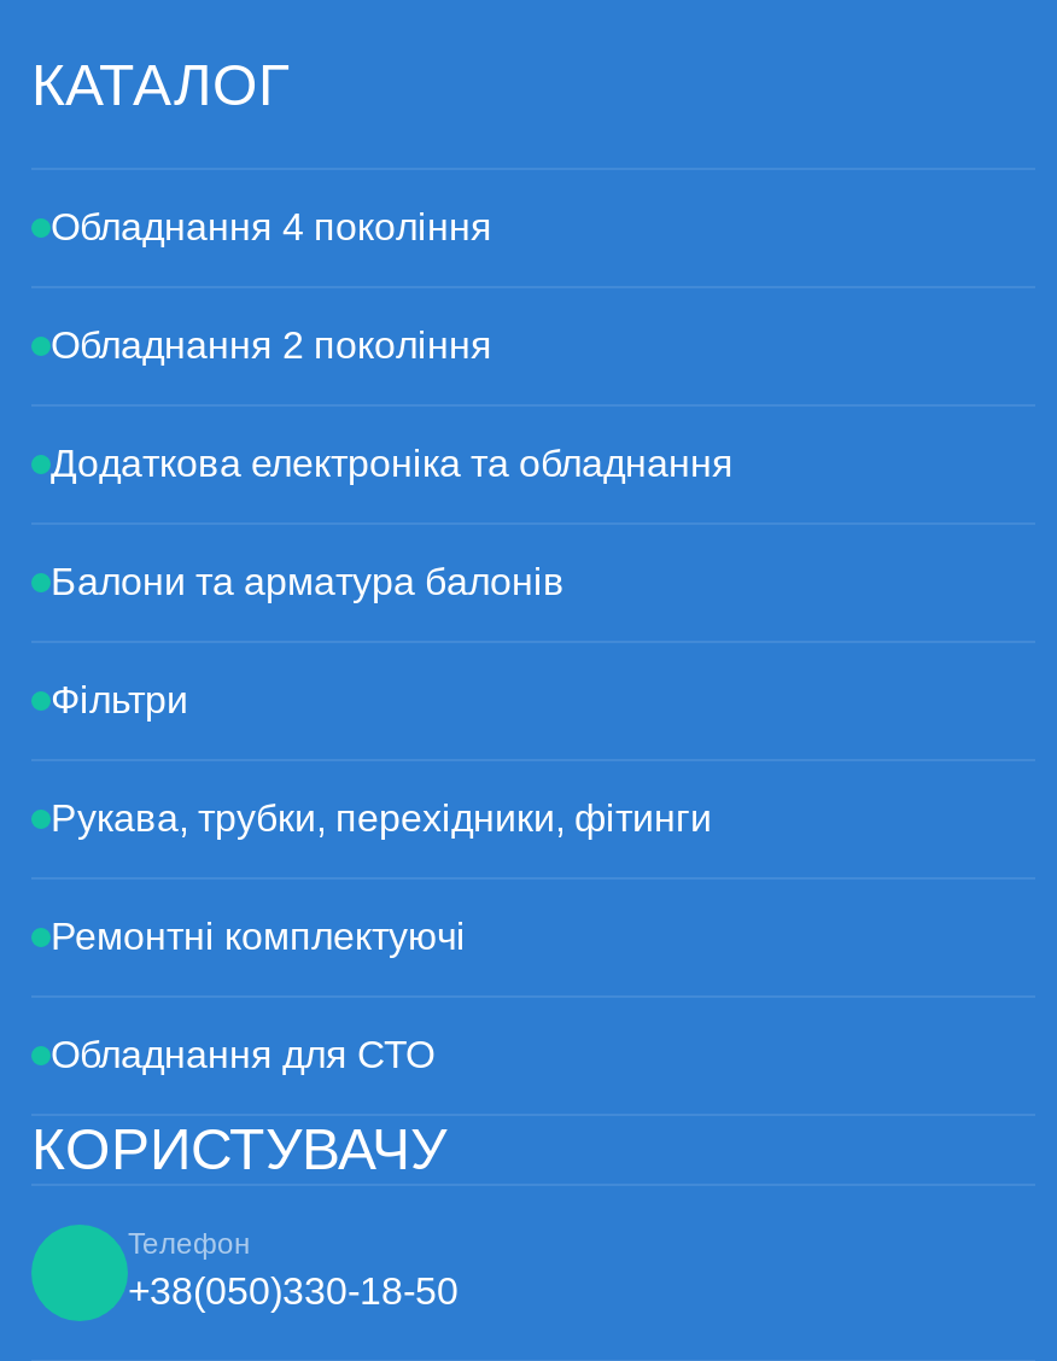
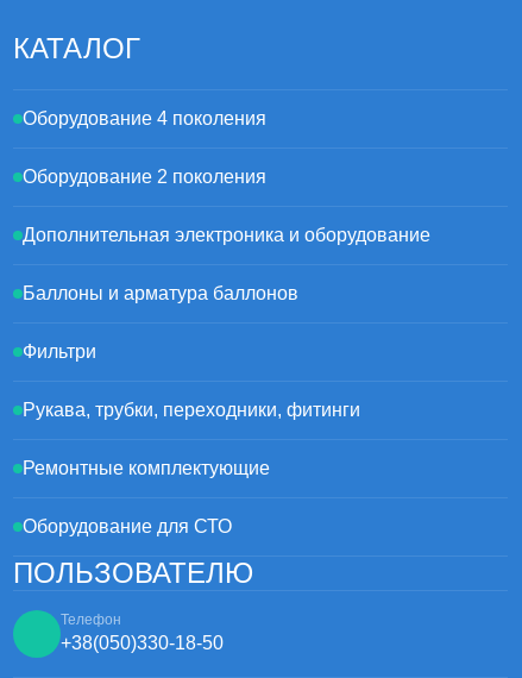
[51,206,492,247] Обладнання 4 покоління -> [23,109,266,129] Оборудование 4 поколения
[51,324,492,365] Обладнання 2 покоління -> [23,167,266,187] Оборудование 2 поколения
[51,442,734,483] Додаткова електроніка та обладнання -> [23,225,430,245] Дополнительная электроника и оборудование
[51,561,565,602] Балони та арматура балонів -> [23,283,298,304] Баллоны и арматура баллонов
[51,679,188,720] Фільтри -> [23,342,96,362] Фильтри
[51,797,712,838] Рукава, трубки, перехідники, фітинги -> [23,400,360,420] Рукава, трубки, переходники, фитинги
[51,915,466,956] Ремонтні комплектуючі -> [23,458,270,479] Ремонтные комплектующие
[51,1034,434,1075] Обладнання для СТО -> [23,517,232,537] Оборудование для СТО
[31,1116,446,1181] КОРИСТУВАЧУ -> [13,557,253,589] ПОЛЬЗОВАТЕЛЮ

